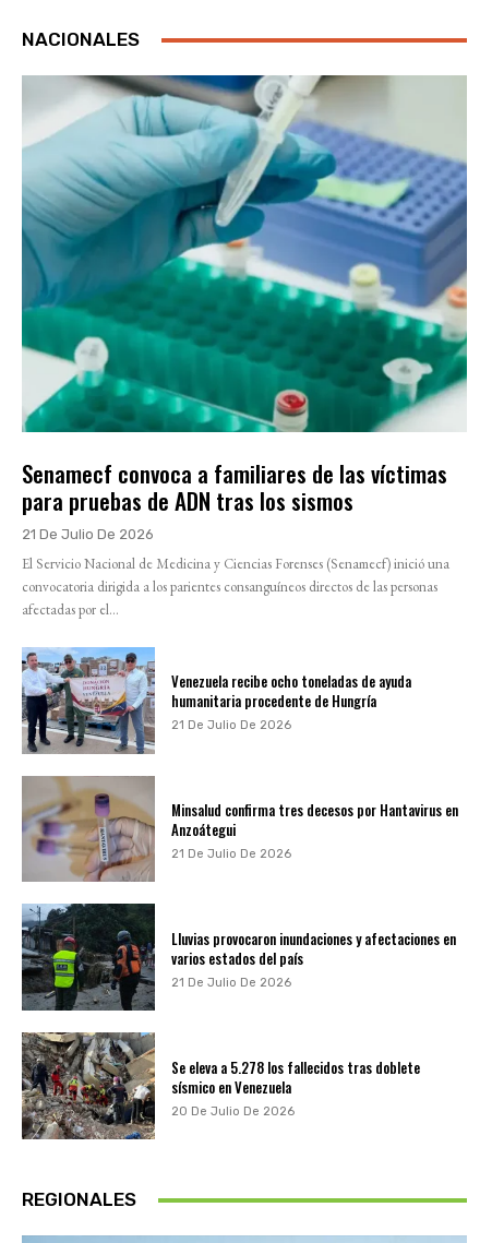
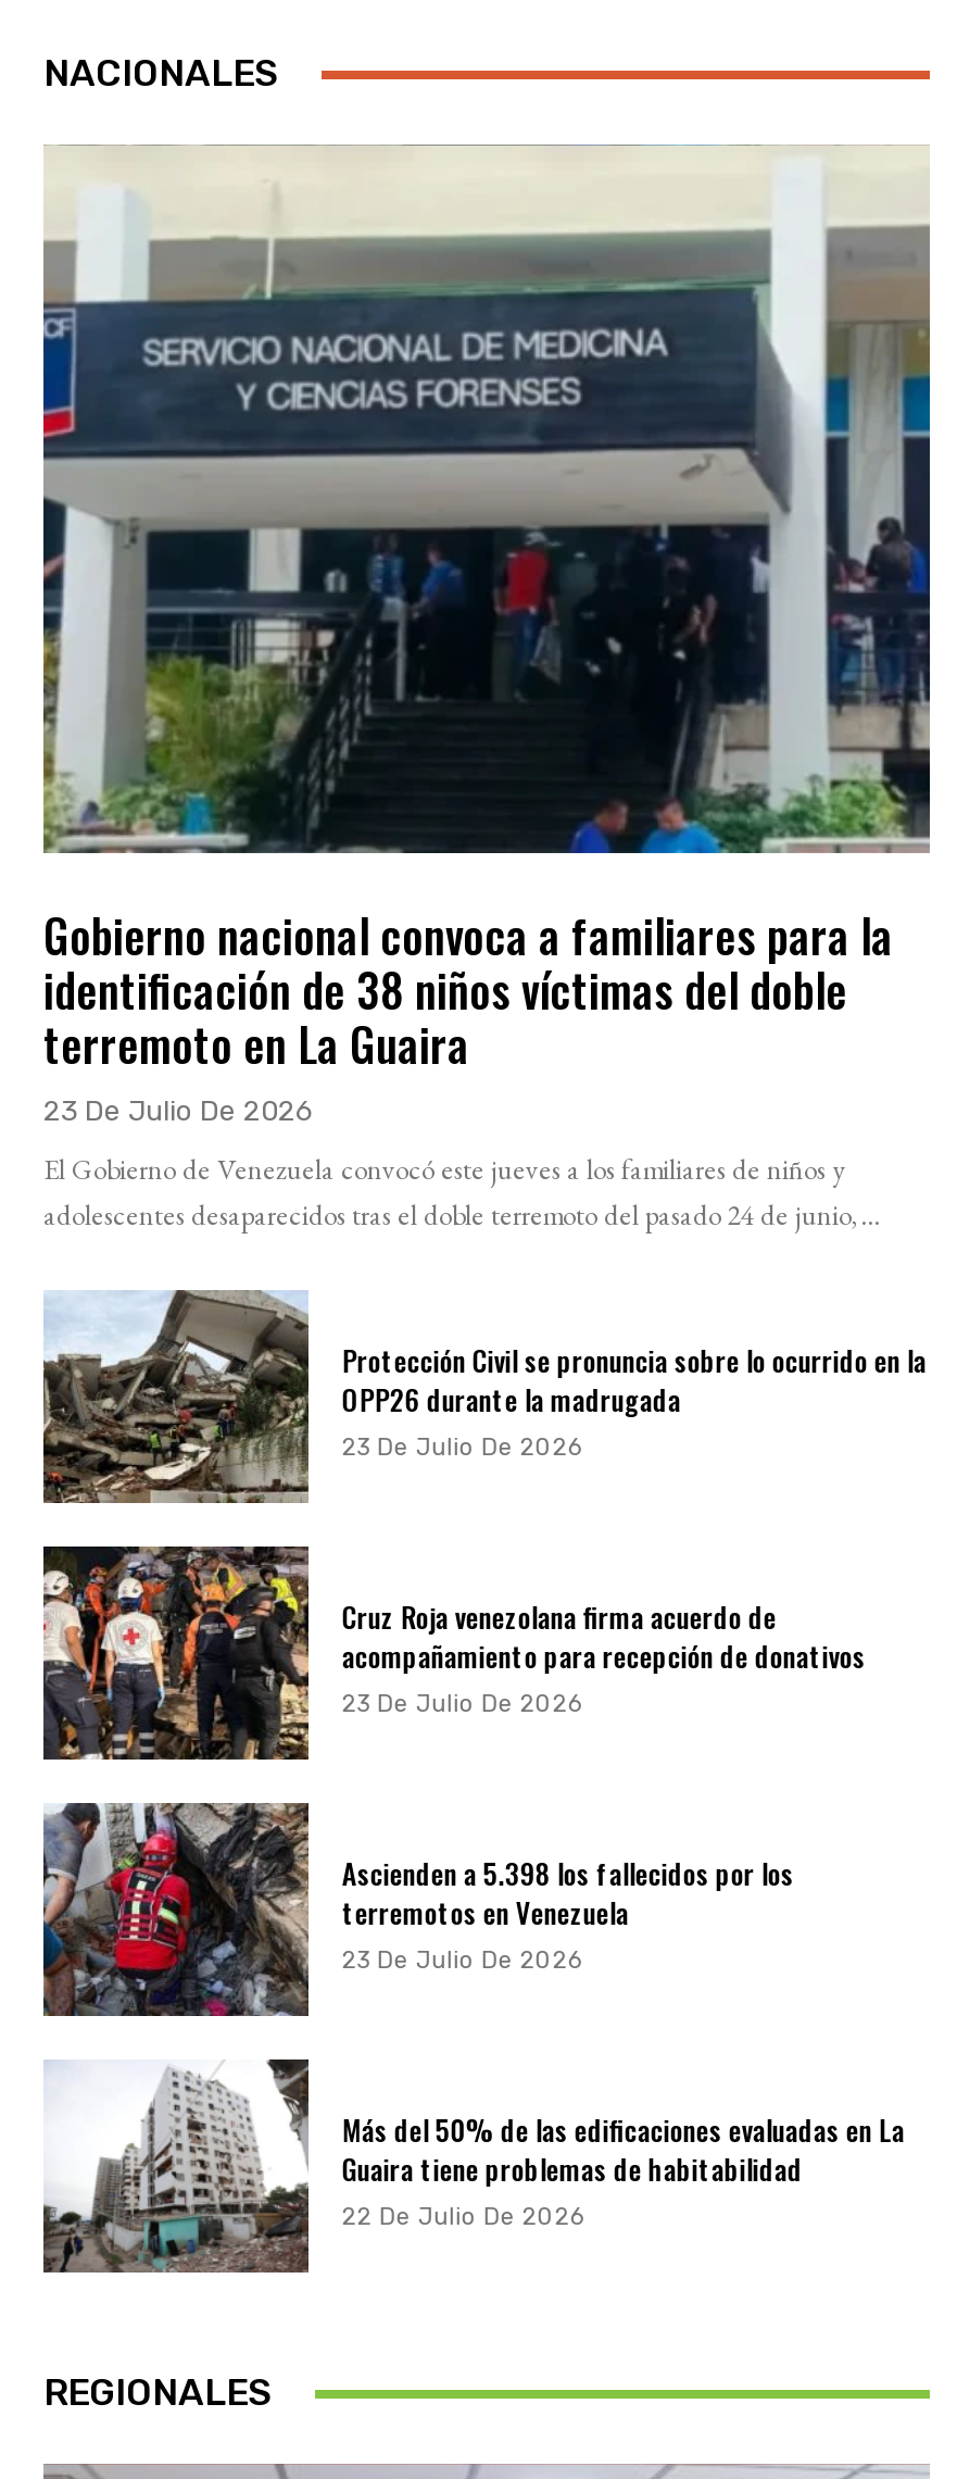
[21,74,468,542] [image] | Senamecf convoca a familiares de las víctimas | para pruebas de ADN tras los sismos | 21 De Julio De 2026 -> [41,145,932,1128] [image] | Gobierno nacional convoca a familiares para la | identificación de 38 niños víctimas del doble | terremoto en La Guaira | 23 De Julio De 2026
[22,554,449,618] El Servicio Nacional de Medicina y Ciencias Forenses (Senamecf) inició una | convocatoria dirigida a los parientes consanguíneos directos de las personas | afectadas por el... -> [43,1152,880,1235] El Gobierno de Venezuela convocó este jueves a los familiares de niños y | adolescentes desaparecidos tras el doble terremoto del pasado 24 de junio,...
[21,646,412,754] [image] | Venezuela recibe ocho toneladas de ayuda | humanitaria procedente de Hungría | 21 De Julio De 2026 -> [43,1288,926,1503] [image] | Protección Civil se pronuncia sobre lo ocurrido en la | OPP26 durante la madrugada | 23 De Julio De 2026
[22,775,459,882] [image] | Minsalud confirma tres decesos por Hantavirus en | Anzoátegui | 21 De Julio De 2026 -> [43,1544,866,1760] [image] | Cruz Roja venezolana firma acuerdo de | acompañamiento para recepción de donativos | 23 De Julio De 2026
[22,904,456,1011] [image] | Lluvias provocaron inundaciones y afectaciones en | varios estados del país | 21 De Julio De 2026 -> [43,1801,794,2016] [image] | Ascienden a 5.398 los fallecidos por los | terremotos en Venezuela | 23 De Julio De 2026
[21,1031,420,1139] [image] | Se eleva a 5.278 los fallecidos tras doblete | sísmico en Venezuela | 20 De Julio De 2026 -> [43,2057,905,2273] [image] | Más del 50% de las edificaciones evaluadas en La | Guaira tiene problemas de habitabilidad | 22 De Julio De 2026

